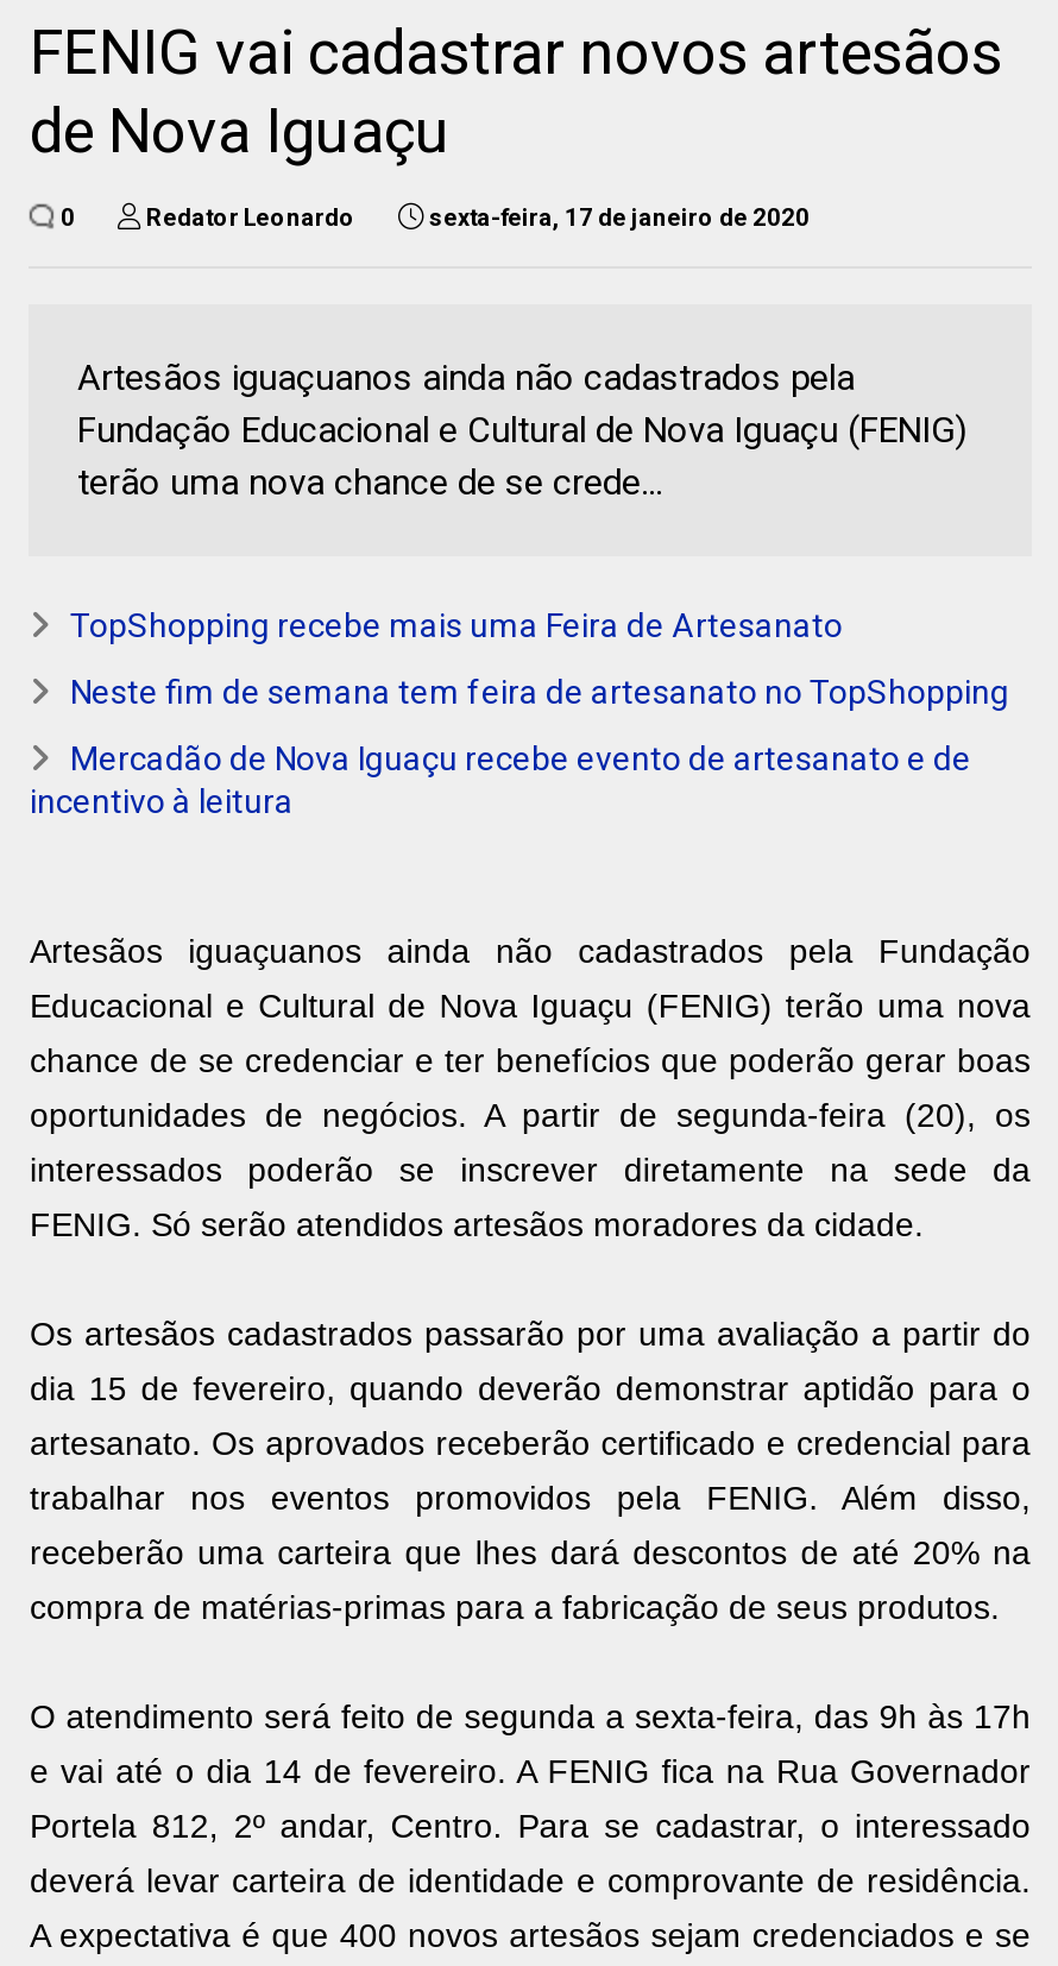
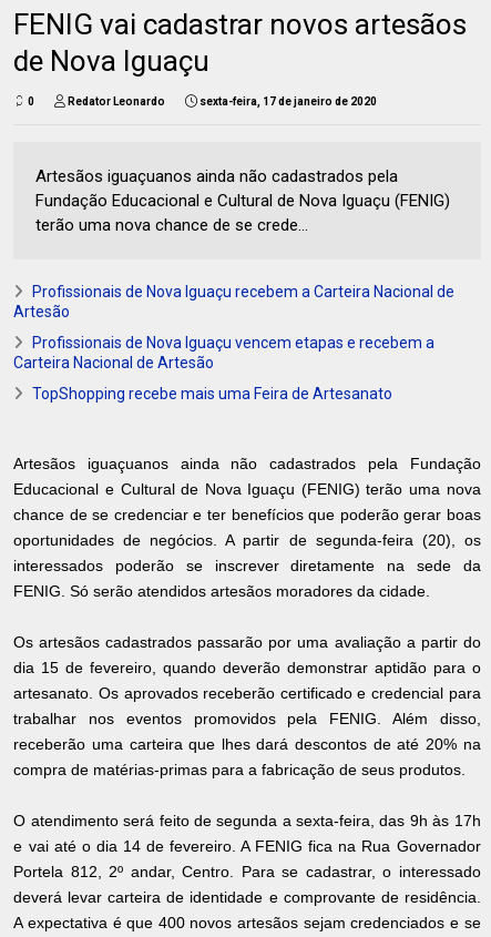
none -> [14,283,455,371] Profissionais de Nova Iguaçu recebem a Carteira Nacional de | Artesão | Profissionais de Nova Iguaçu vencem etapas e recebem a | Carteira Nacional de Artesão
moved [70,606,843,644] -> [33,385,393,402]: TopShopping recebe mais uma Feira de Artesanato
[29,673,1009,820] Neste fim de semana tem feira de artesanato no TopShopping | Mercadão de Nova Iguaçu recebe evento de artesanato e de | incentivo à leitura -> none

